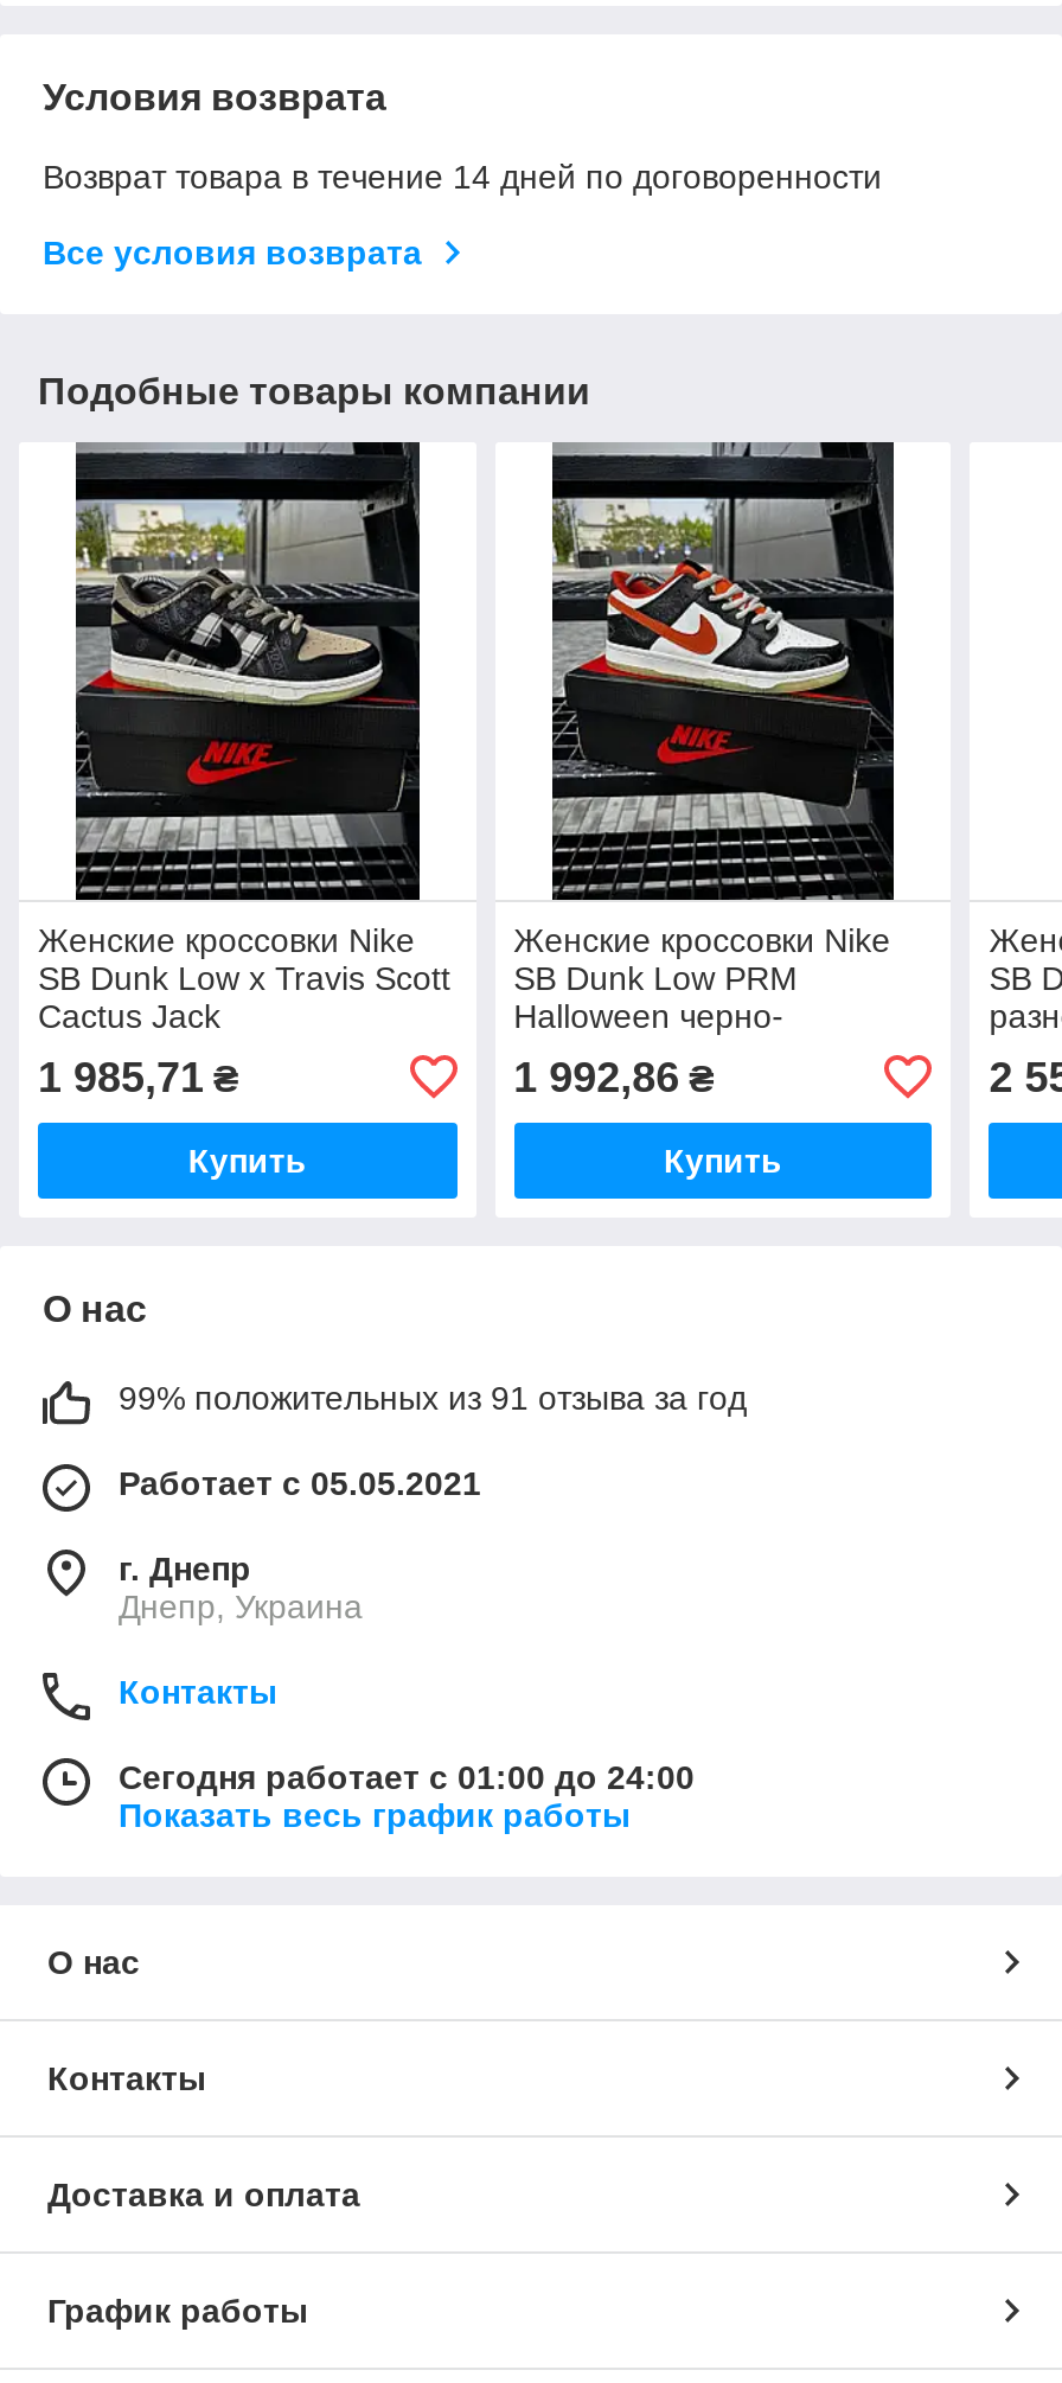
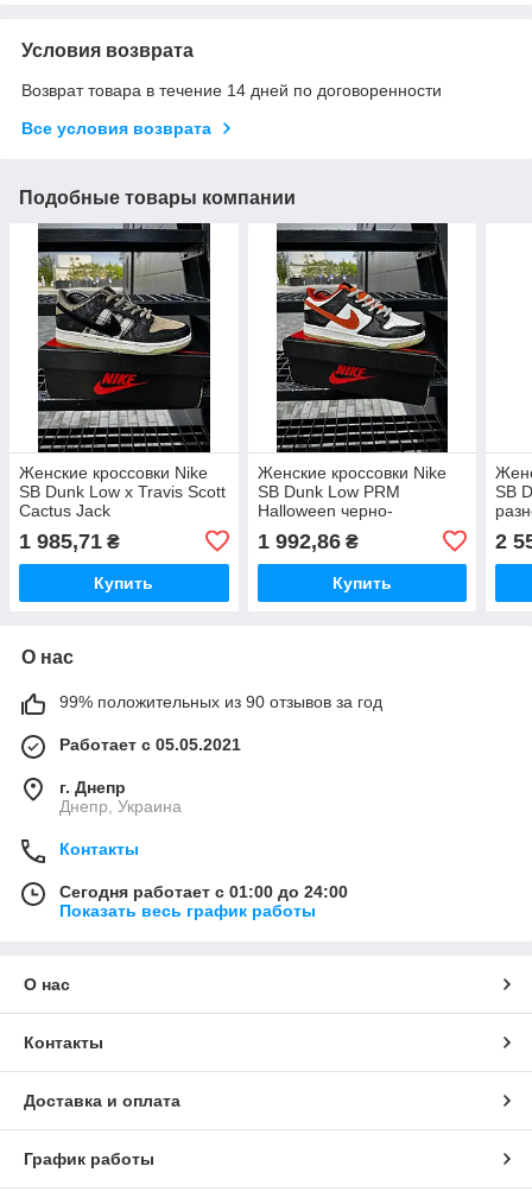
[119,1378,747,1416] 99% положительных из 91 отзыва за год -> [59,692,382,711] 99% положительных из 90 отзывов за год

